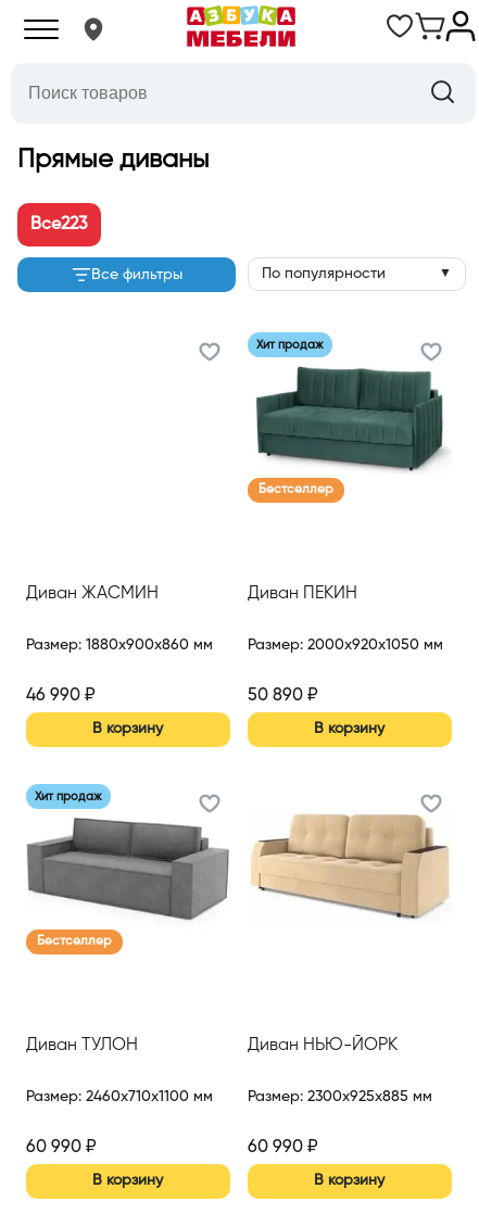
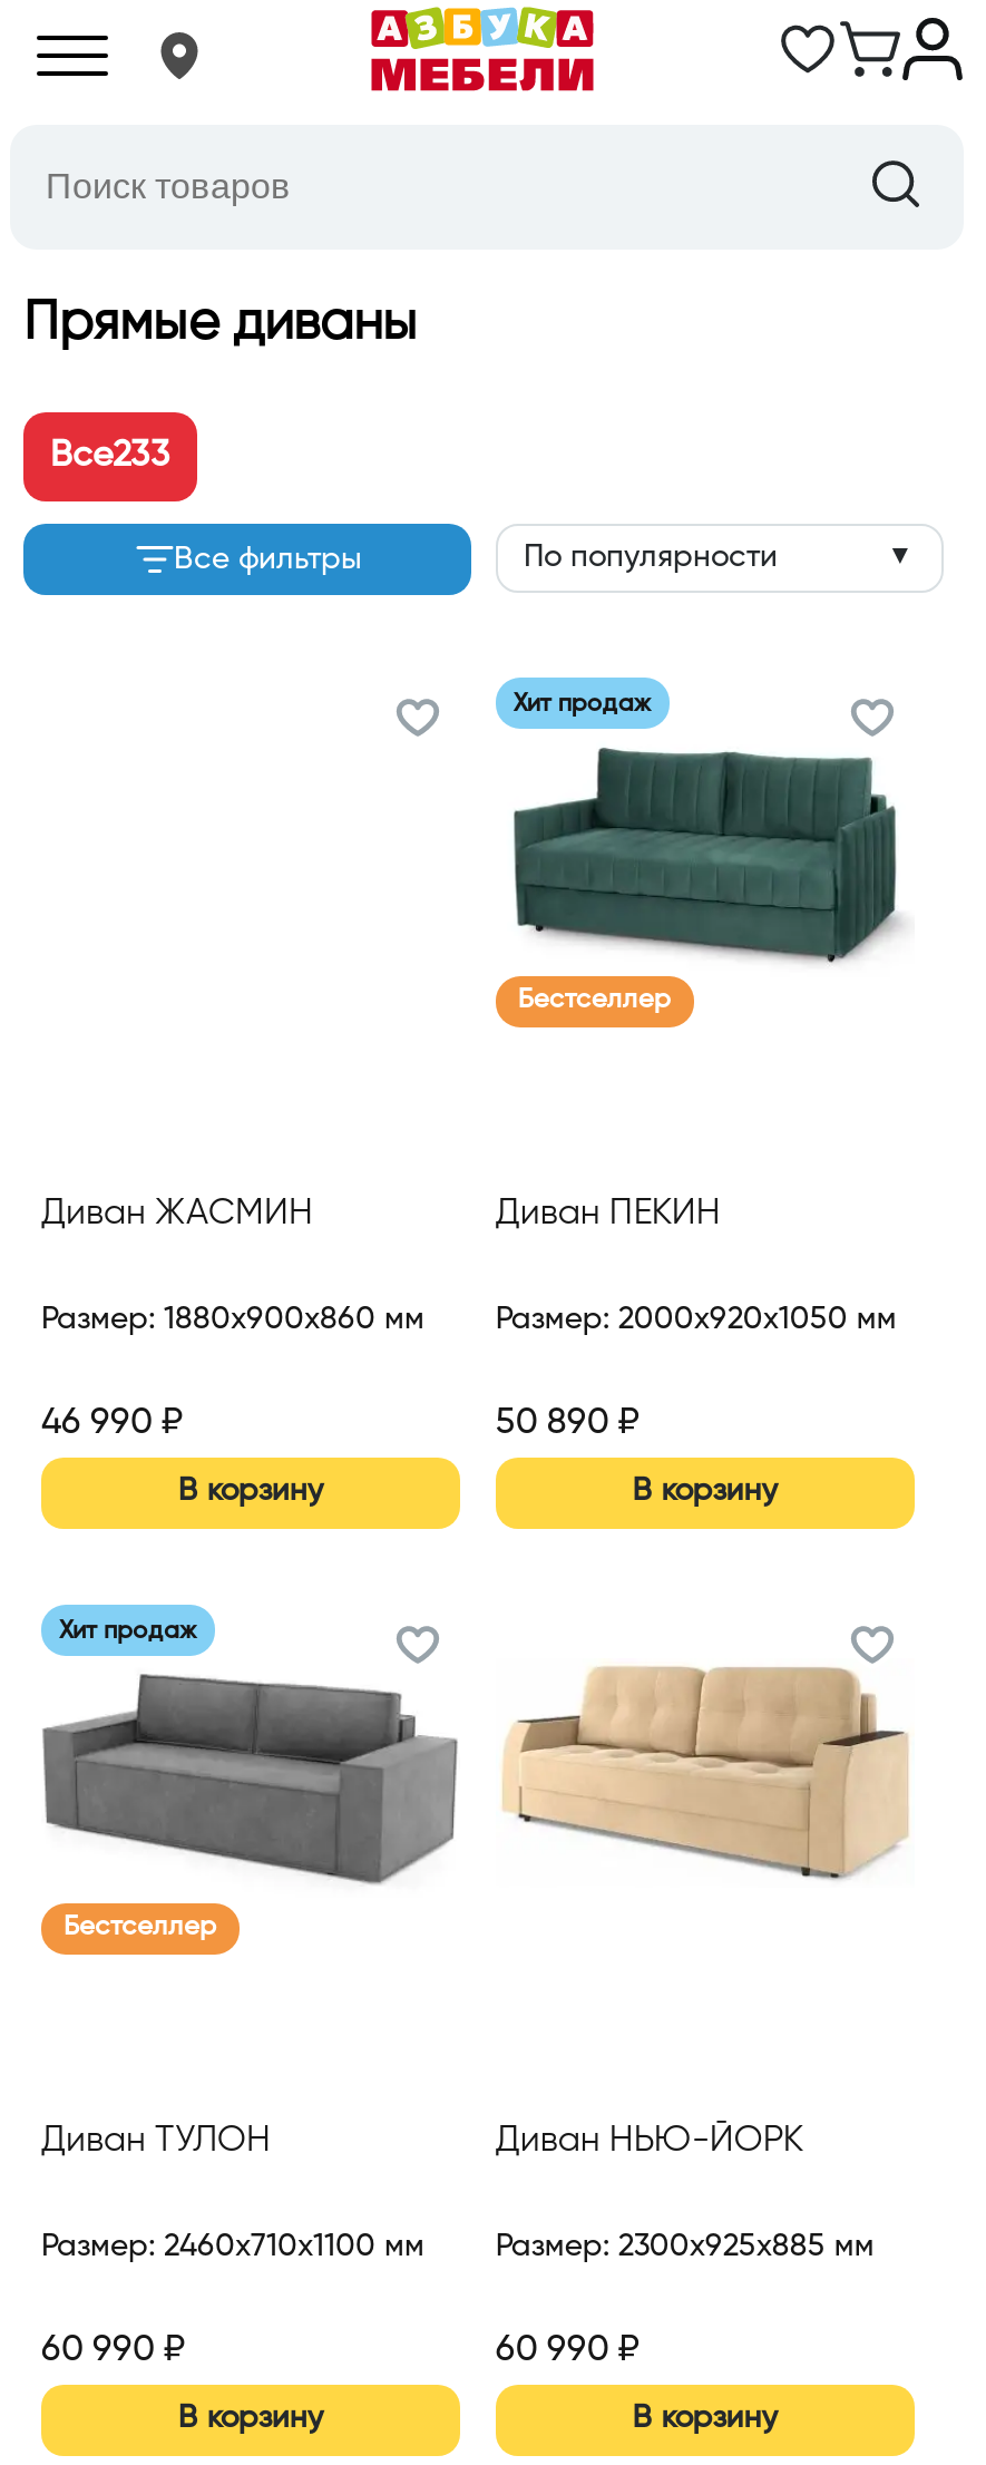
[30,216,88,233] Все223 -> [50,439,170,475] Все233

